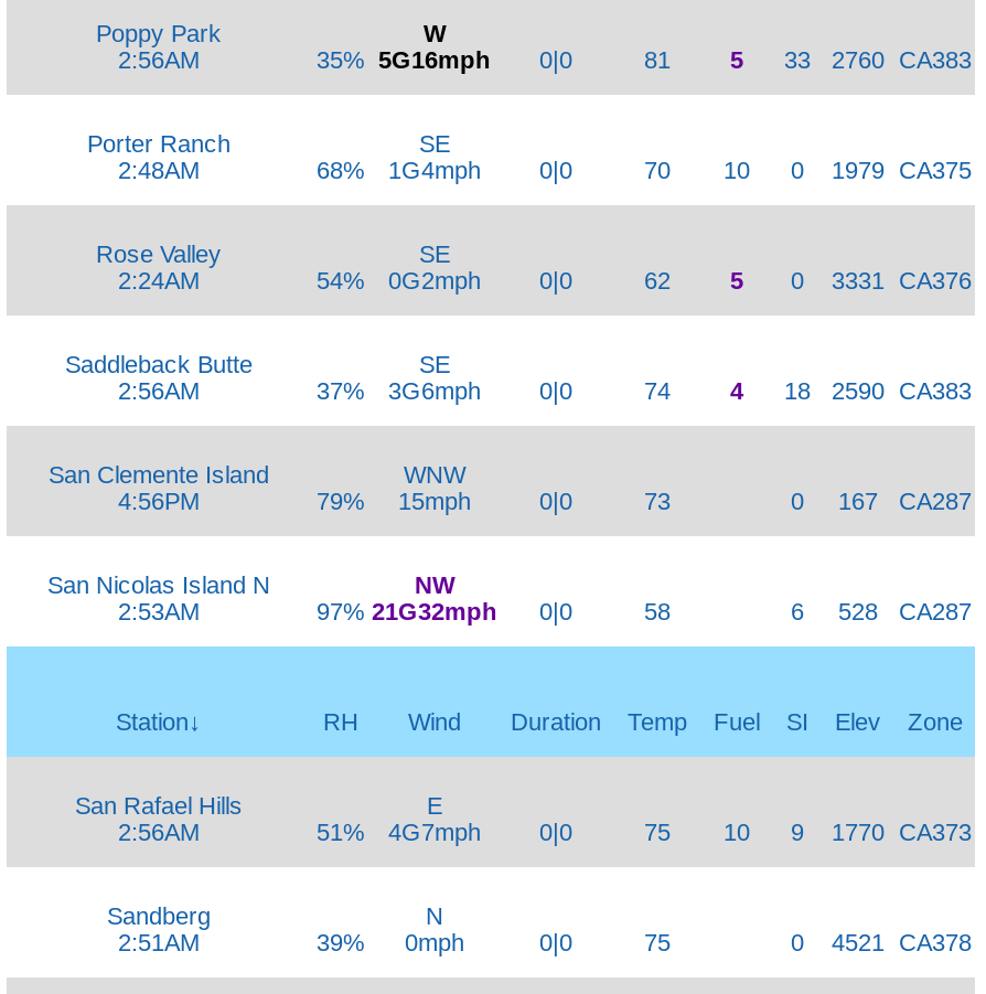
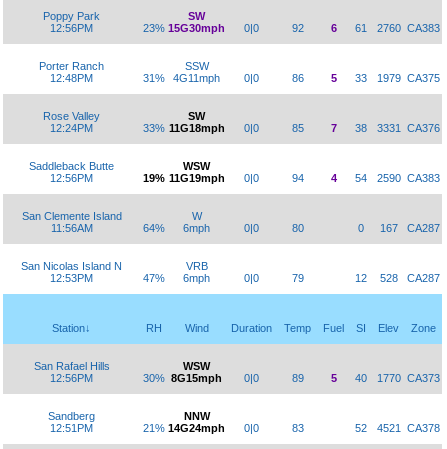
[378,20,491,73] W | 5G16mph -> [168,10,225,34] SW | 15G30mph
[118,46,365,73] 2:56AM | 35% -> [50,22,165,34] 12:56PM | 23%
[644,46,671,73] 81 -> [292,22,304,34] 92
[730,46,743,73] 5 -> [331,22,337,34] 6
[784,46,811,73] 33 -> [355,22,367,34] 61
[388,130,481,183] SE | 1G4mph -> [173,60,220,84] SSW | 4G11mph
[118,157,365,183] 2:48AM | 68% -> [50,72,165,84] 12:48PM | 31%
[644,157,671,183] 70 -> [292,72,304,84] 86
[724,157,750,183] 10 -> [331,72,337,84] 5
[791,157,804,183] 0 -> [355,72,367,84] 33
[388,241,481,293] SE | 0G2mph -> [169,110,225,134] SW | 11G18mph
[118,267,365,293] 2:24AM | 54% -> [50,122,165,134] 12:24PM | 33%
[644,267,671,293] 62 -> [292,122,304,134] 85
[730,267,743,293] 5 -> [331,122,337,134] 7
[791,267,804,293] 0 -> [355,122,367,134] 38
[388,351,481,404] SE | 3G6mph -> [169,160,225,184] WSW | 11G19mph
[118,377,365,404] 2:56AM | 37% -> [50,172,165,184] 12:56PM | 19%
[644,377,671,404] 74 -> [292,172,304,184] 94
[730,377,972,404] 4 18 2590 CA383 -> [331,172,440,184] 4 54 2590 CA383
[398,461,471,514] WNW | 15mph -> [183,210,210,234] W | 6mph
[118,488,365,514] 4:56PM | 79% -> [51,222,165,234] 11:56AM | 64%
[644,488,671,514] 73 -> [292,222,304,234] 80
[372,571,497,624] NW | 21G32mph -> [183,260,210,284] VRB | 6mph
[118,598,365,624] 2:53AM | 97% -> [50,272,165,284] 12:53PM | 47%
[644,598,671,624] 58 -> [292,272,304,284] 79
[791,598,972,624] 6 528 CA287 -> [355,272,440,284] 12 528 CA287
[388,792,481,845] E | 4G7mph -> [171,360,222,384] WSW | 8G15mph
[118,819,365,845] 2:56AM | 51% -> [50,372,165,384] 12:56PM | 30%
[644,819,671,845] 75 -> [292,372,304,384] 89
[724,819,750,845] 10 -> [331,372,337,384] 5
[791,819,804,845] 9 -> [355,372,367,384] 40
[405,902,464,955] N | 0mph -> [168,410,225,434] NNW | 14G24mph
[118,929,365,955] 2:51AM | 39% -> [50,422,165,434] 12:51PM | 21%
[644,929,671,955] 75 -> [292,422,304,434] 83
[791,929,972,955] 0 4521 CA378 -> [355,422,440,434] 52 4521 CA378

